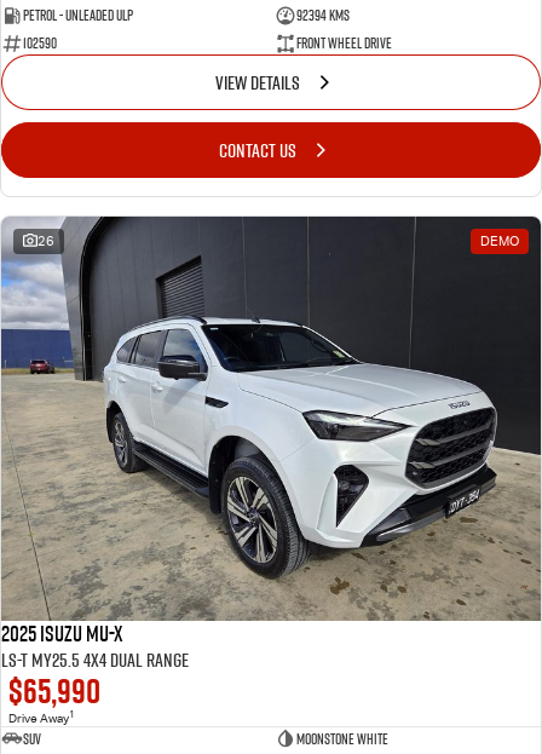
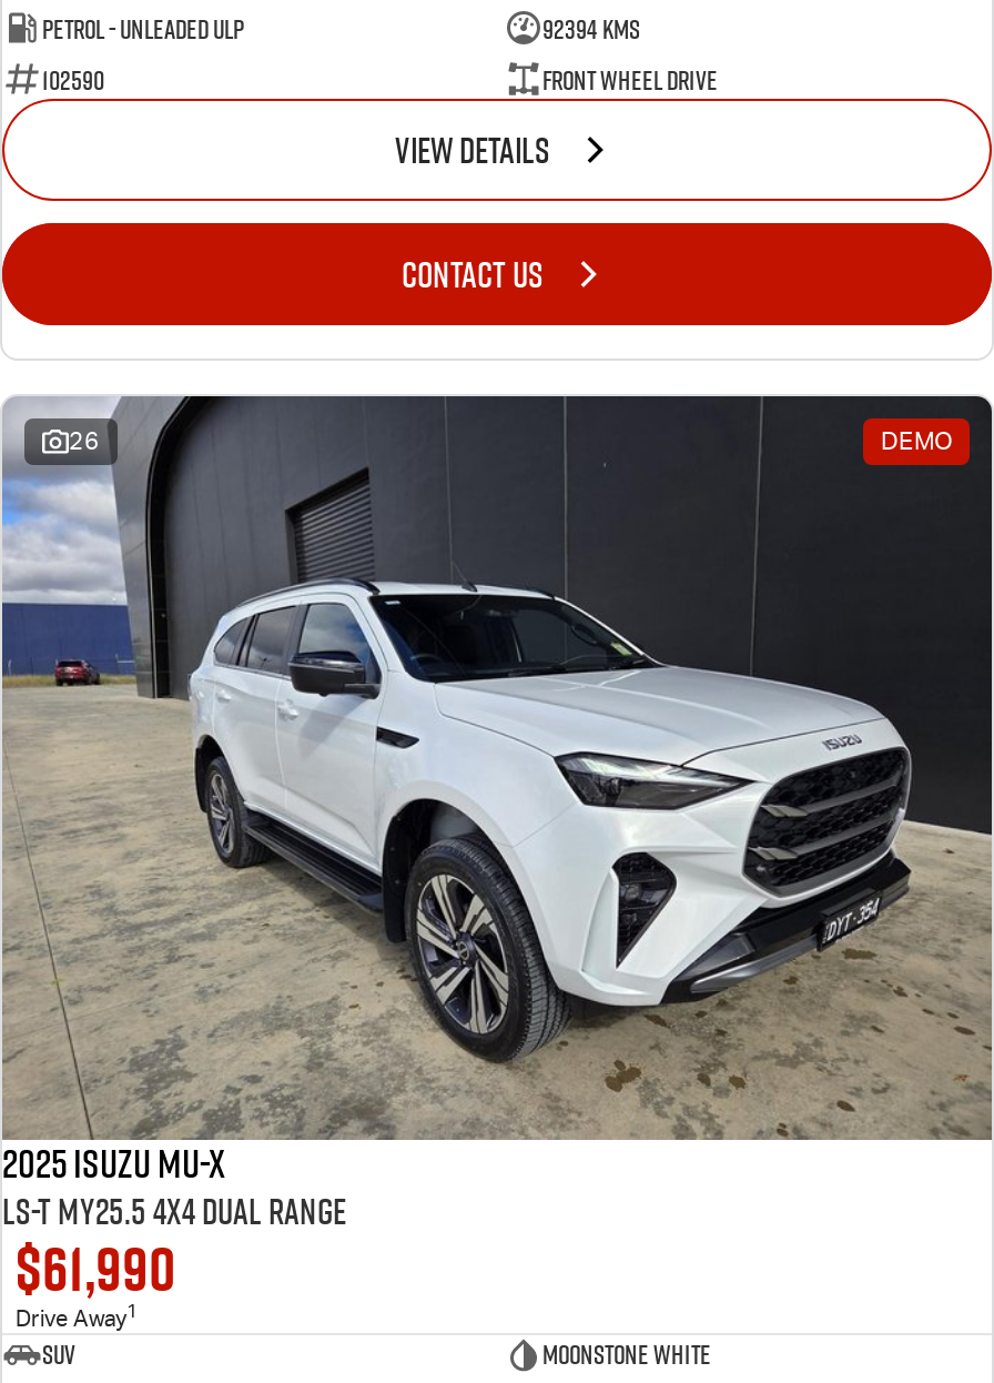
[8,667,100,715] $65,990 -> [16,1223,175,1312] $61,990

